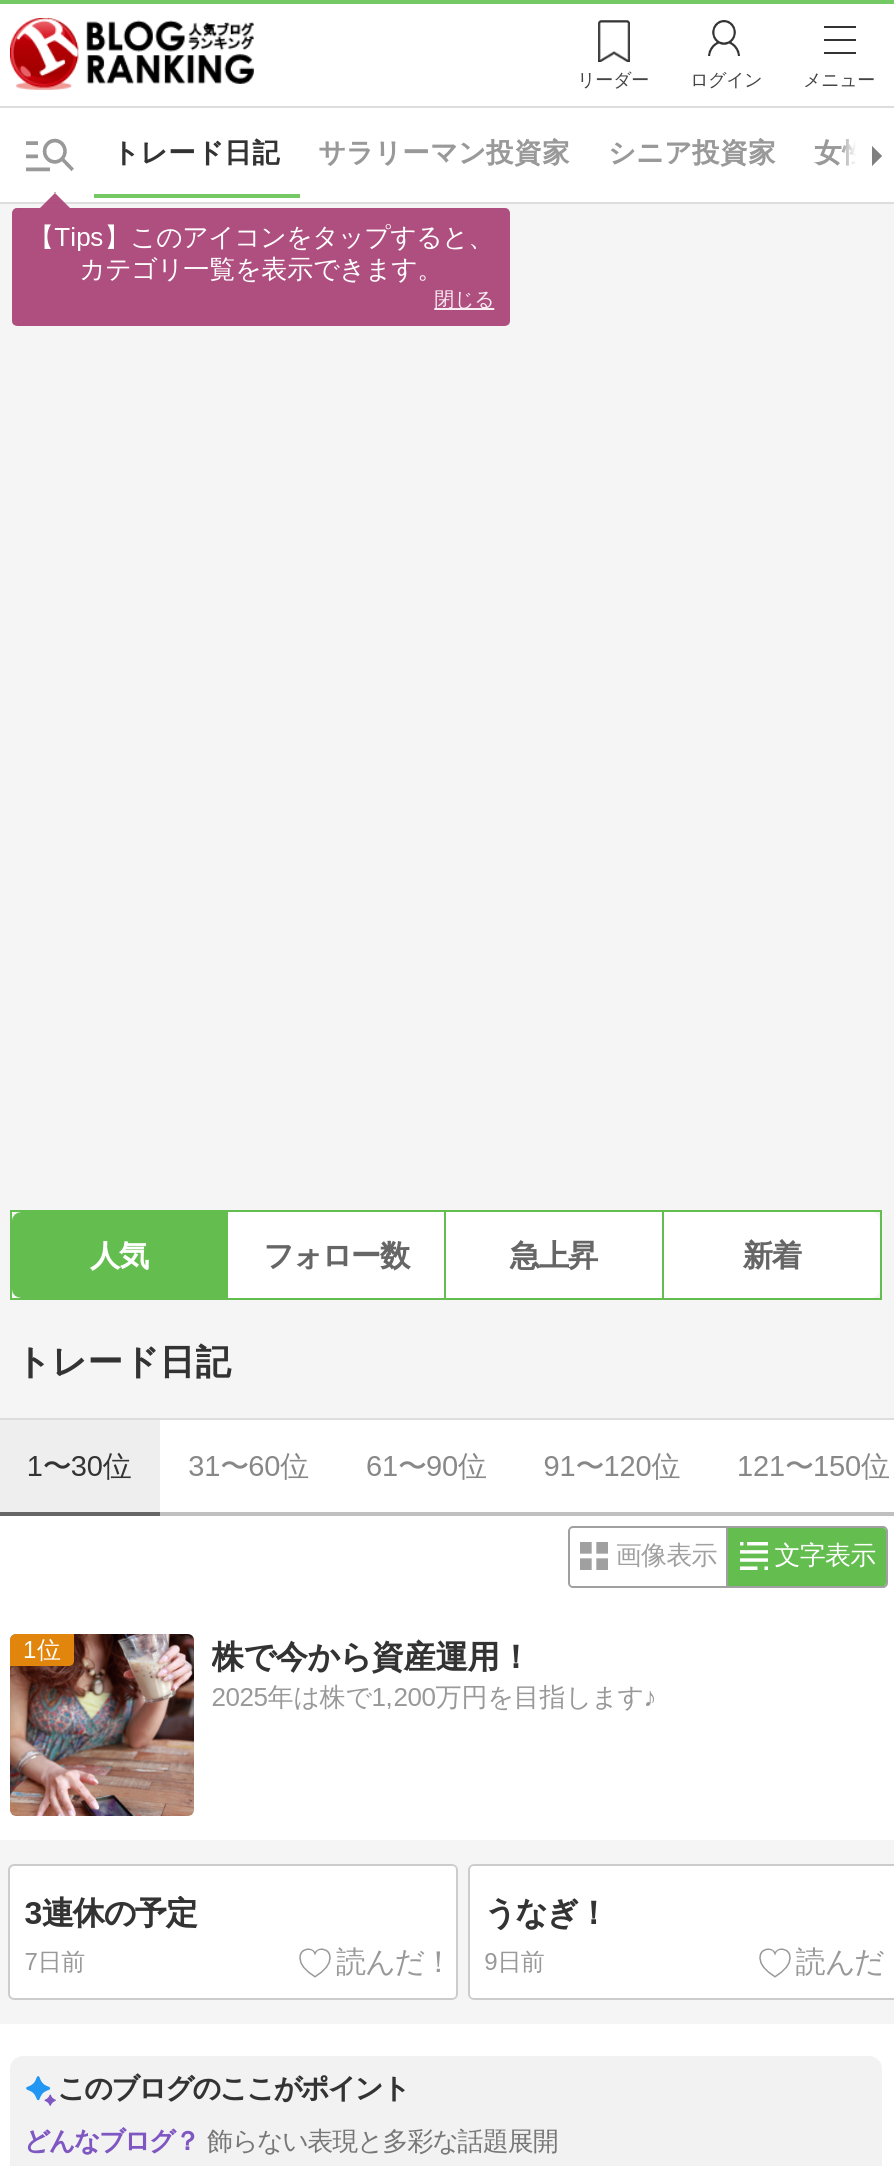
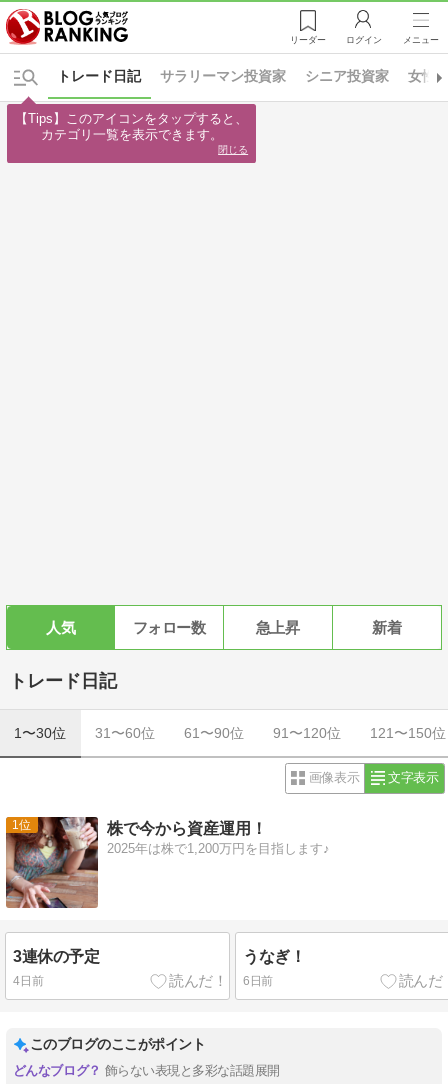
[25,1948,84,1976] 7日前 -> [13,974,43,988] 4日前
[484,1948,544,1976] 9日前 -> [243,974,273,988] 6日前

